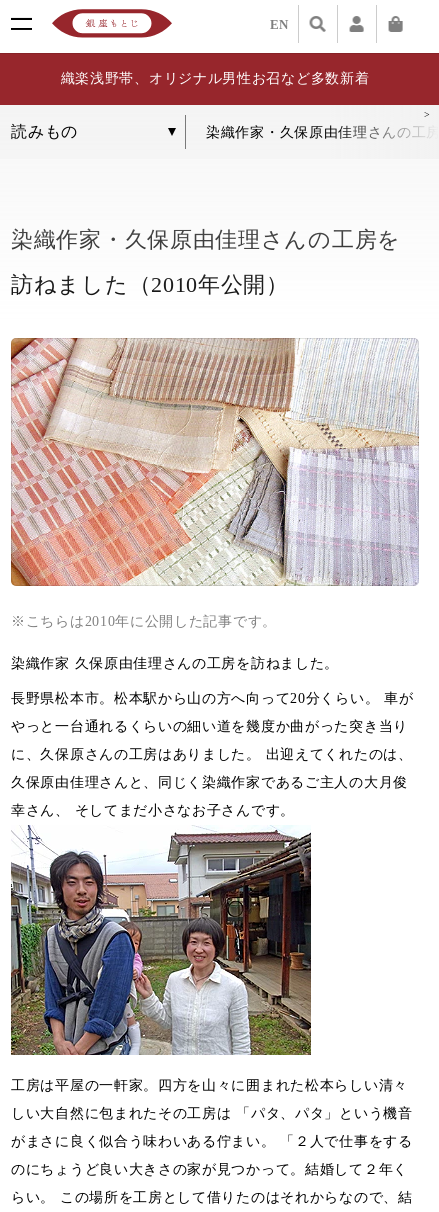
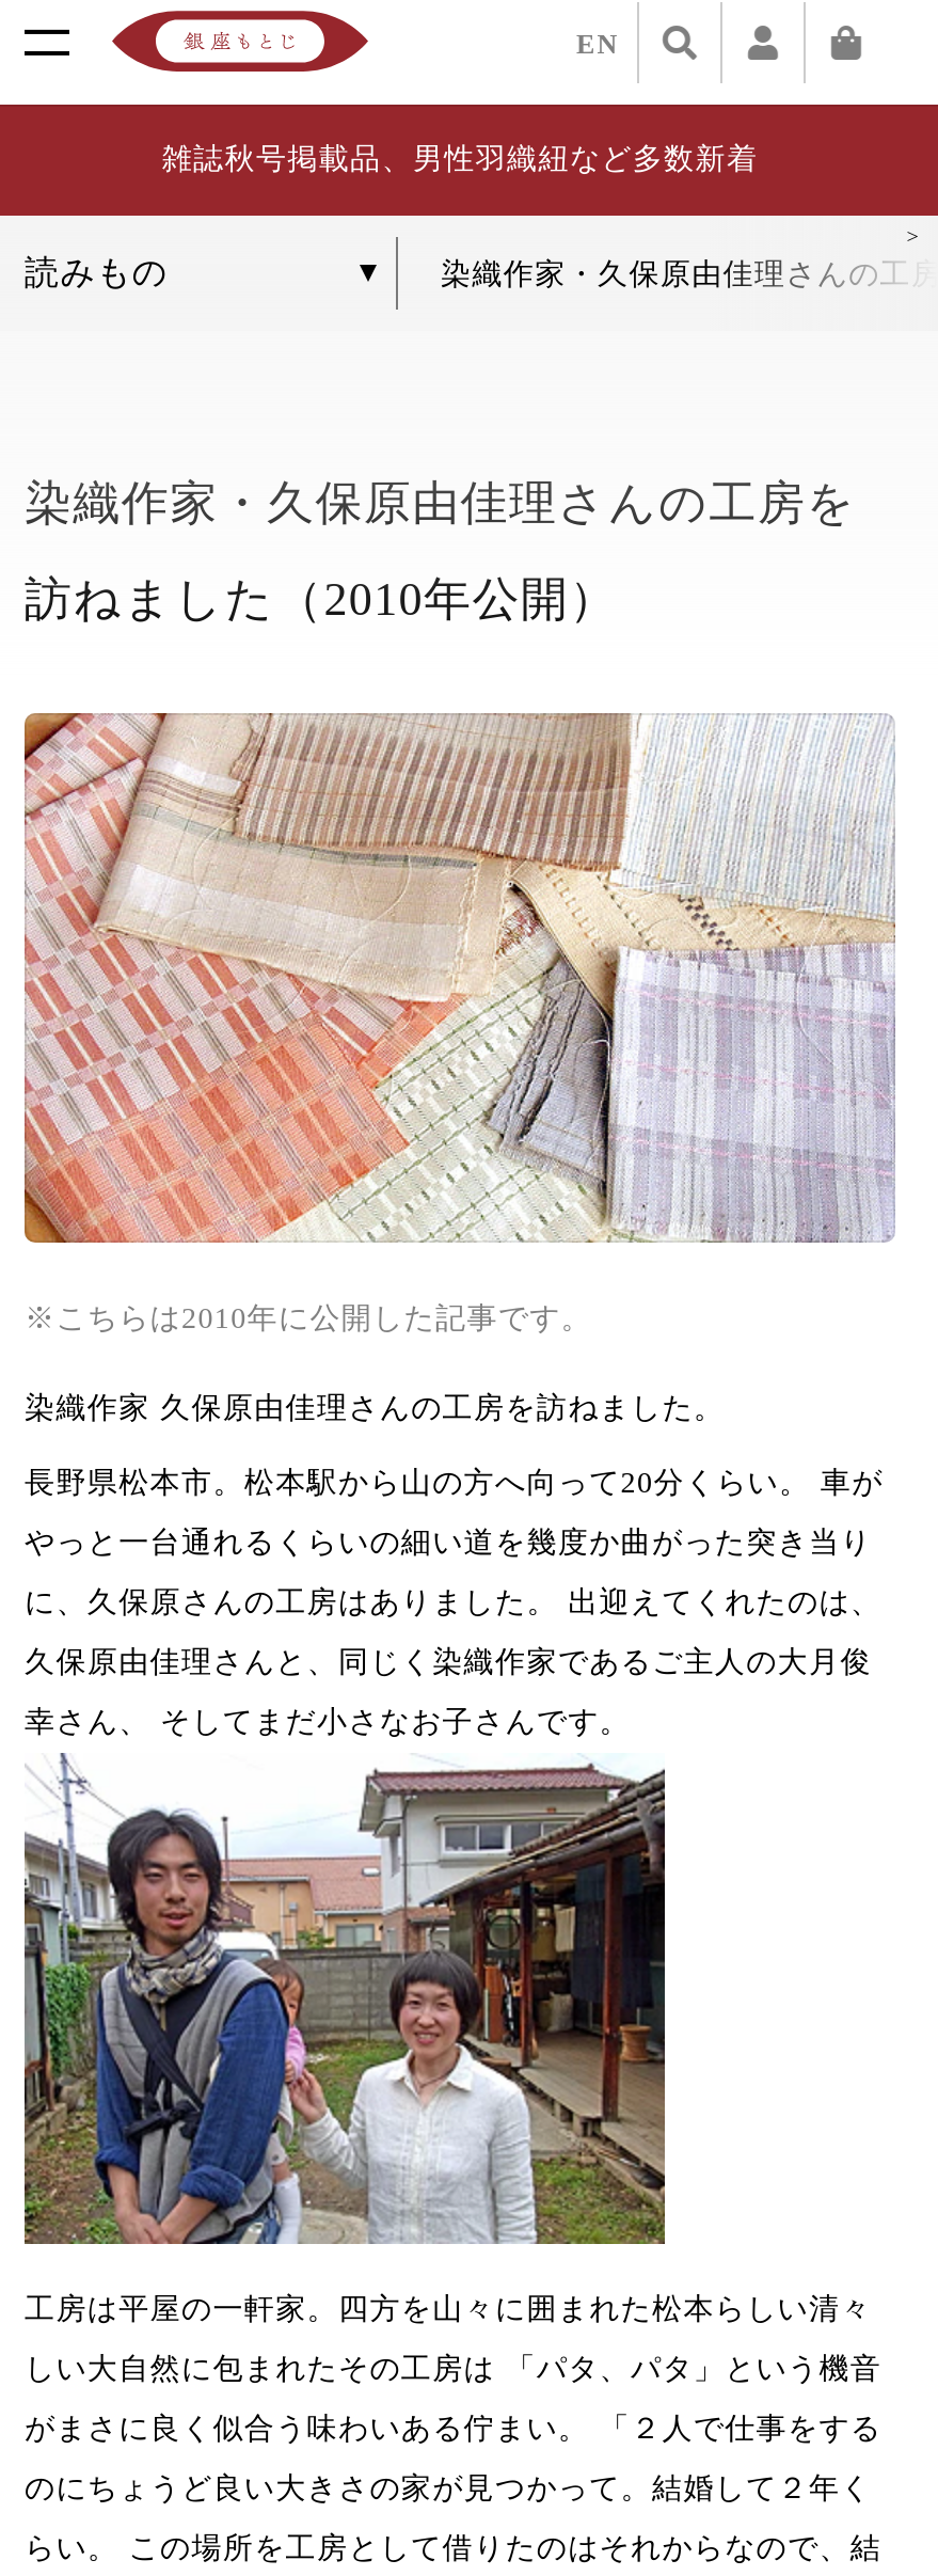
[61,71,369,86] 織楽浅野帯、オリジナル男性お召など多数新着 -> [162,143,758,175] 雑誌秋号掲載品、男性羽織紐など多数新着

